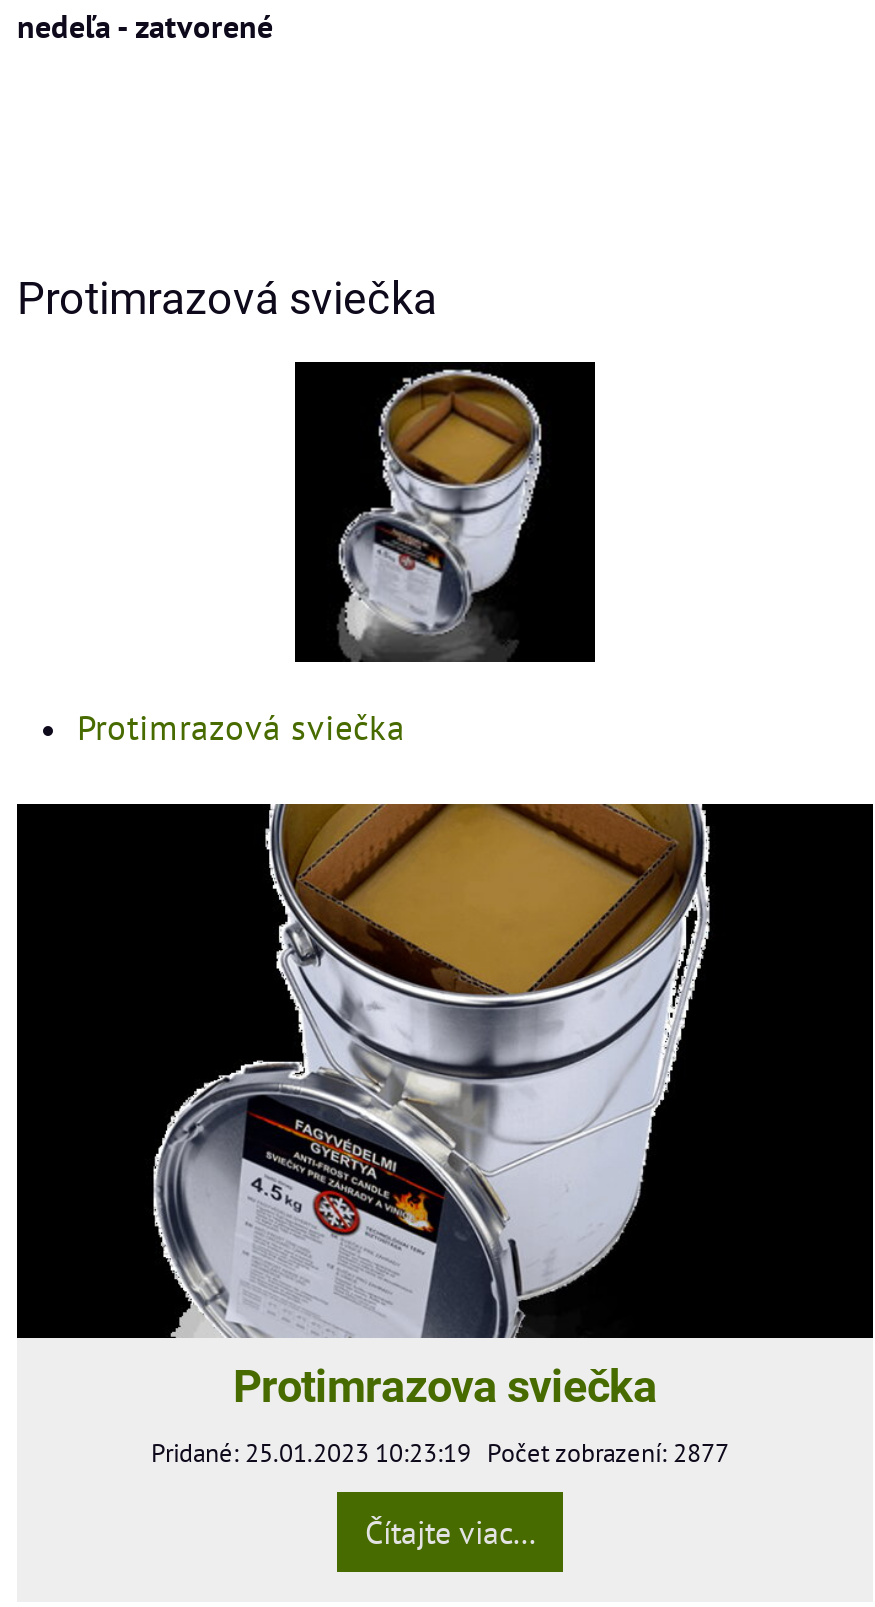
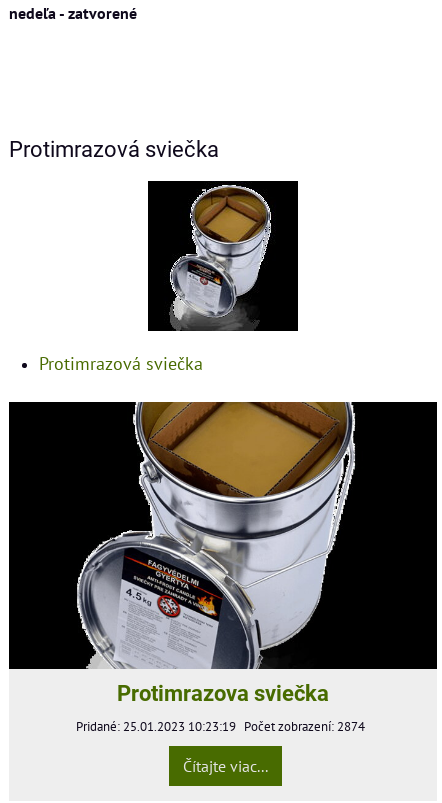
[151,1437,729,1471] Pridané: 25.01.2023 10:23:19 Počet zobrazení: 2877 -> [76,718,365,735] Pridané: 25.01.2023 10:23:19 Počet zobrazení: 2874

